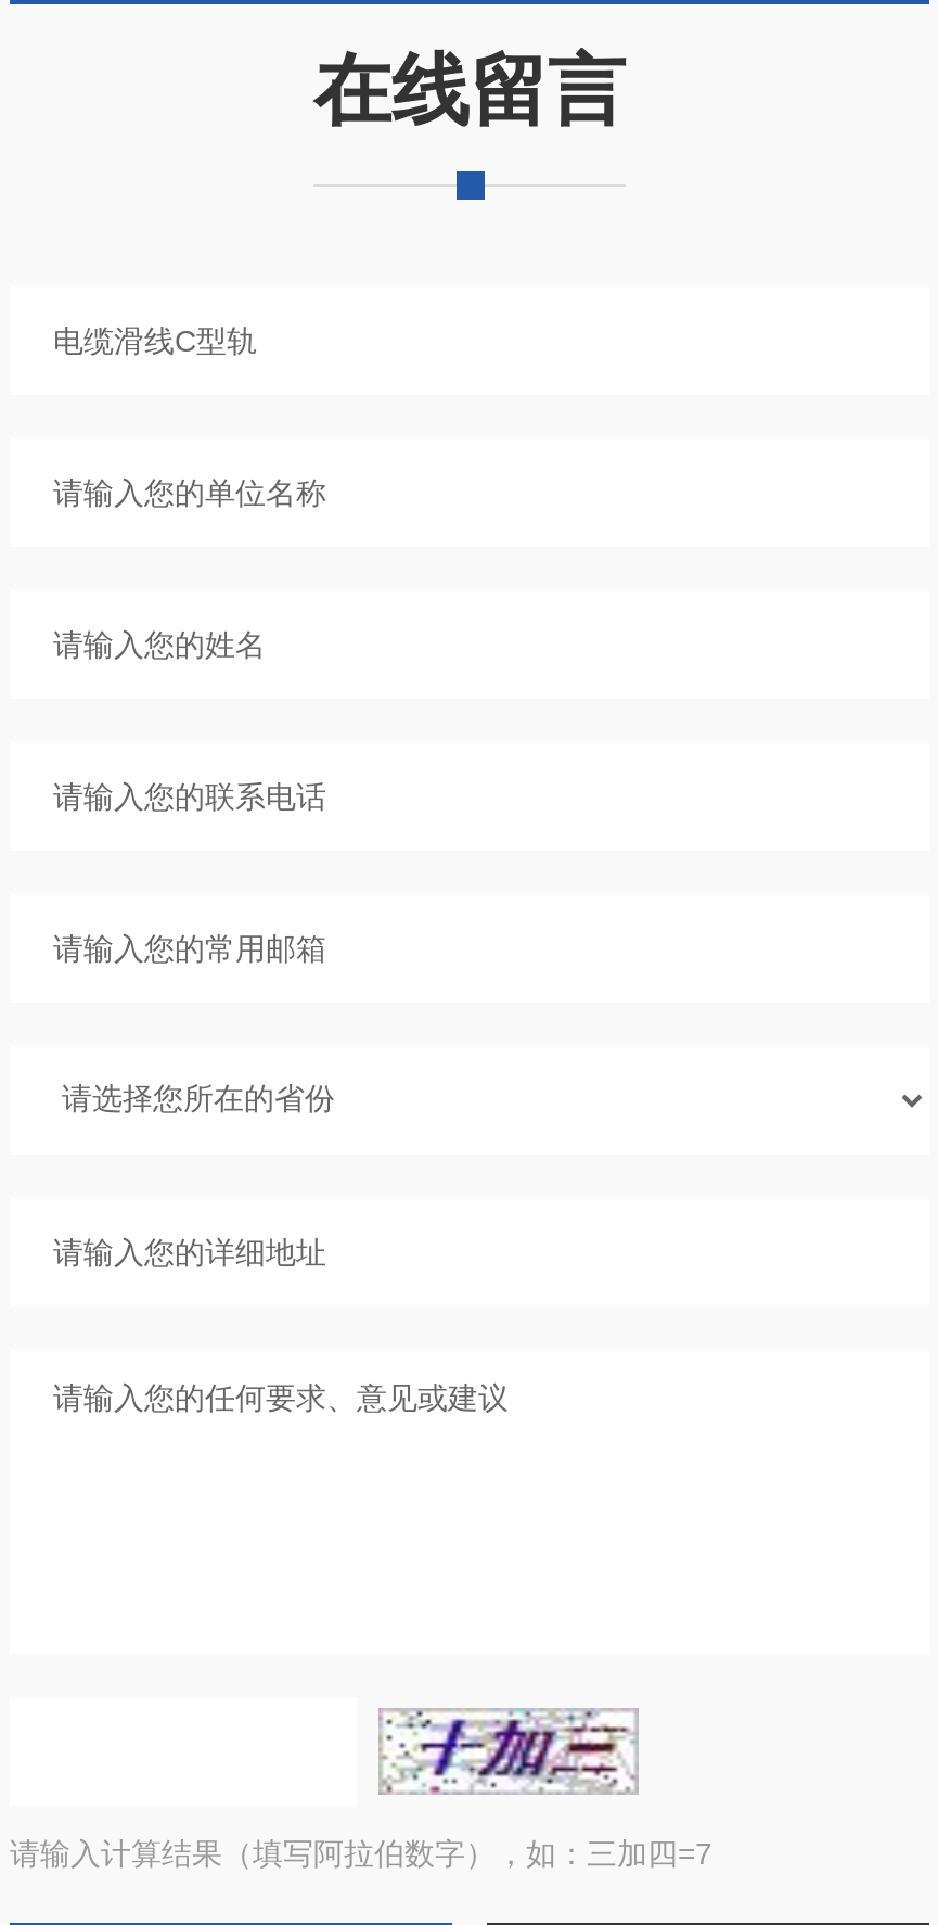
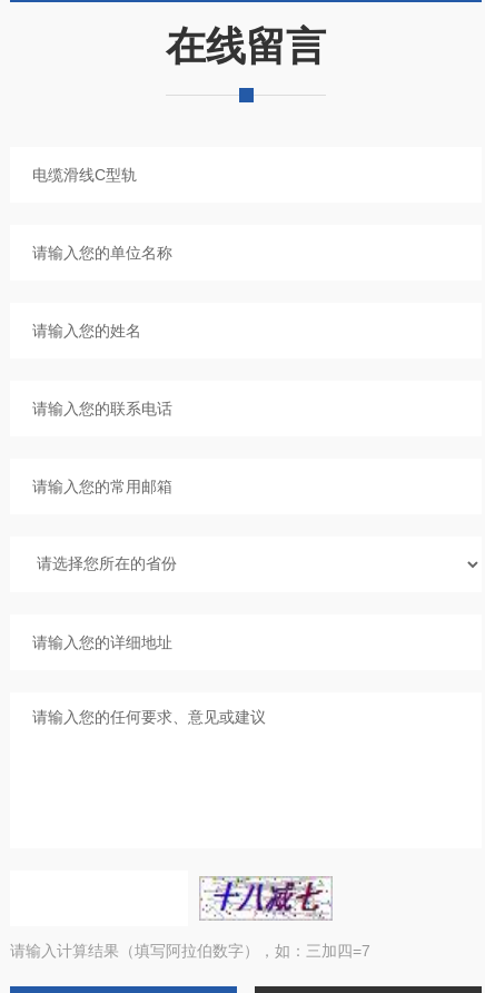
[381,1710,639,1795] [image] -> [200,876,331,920] [image]

